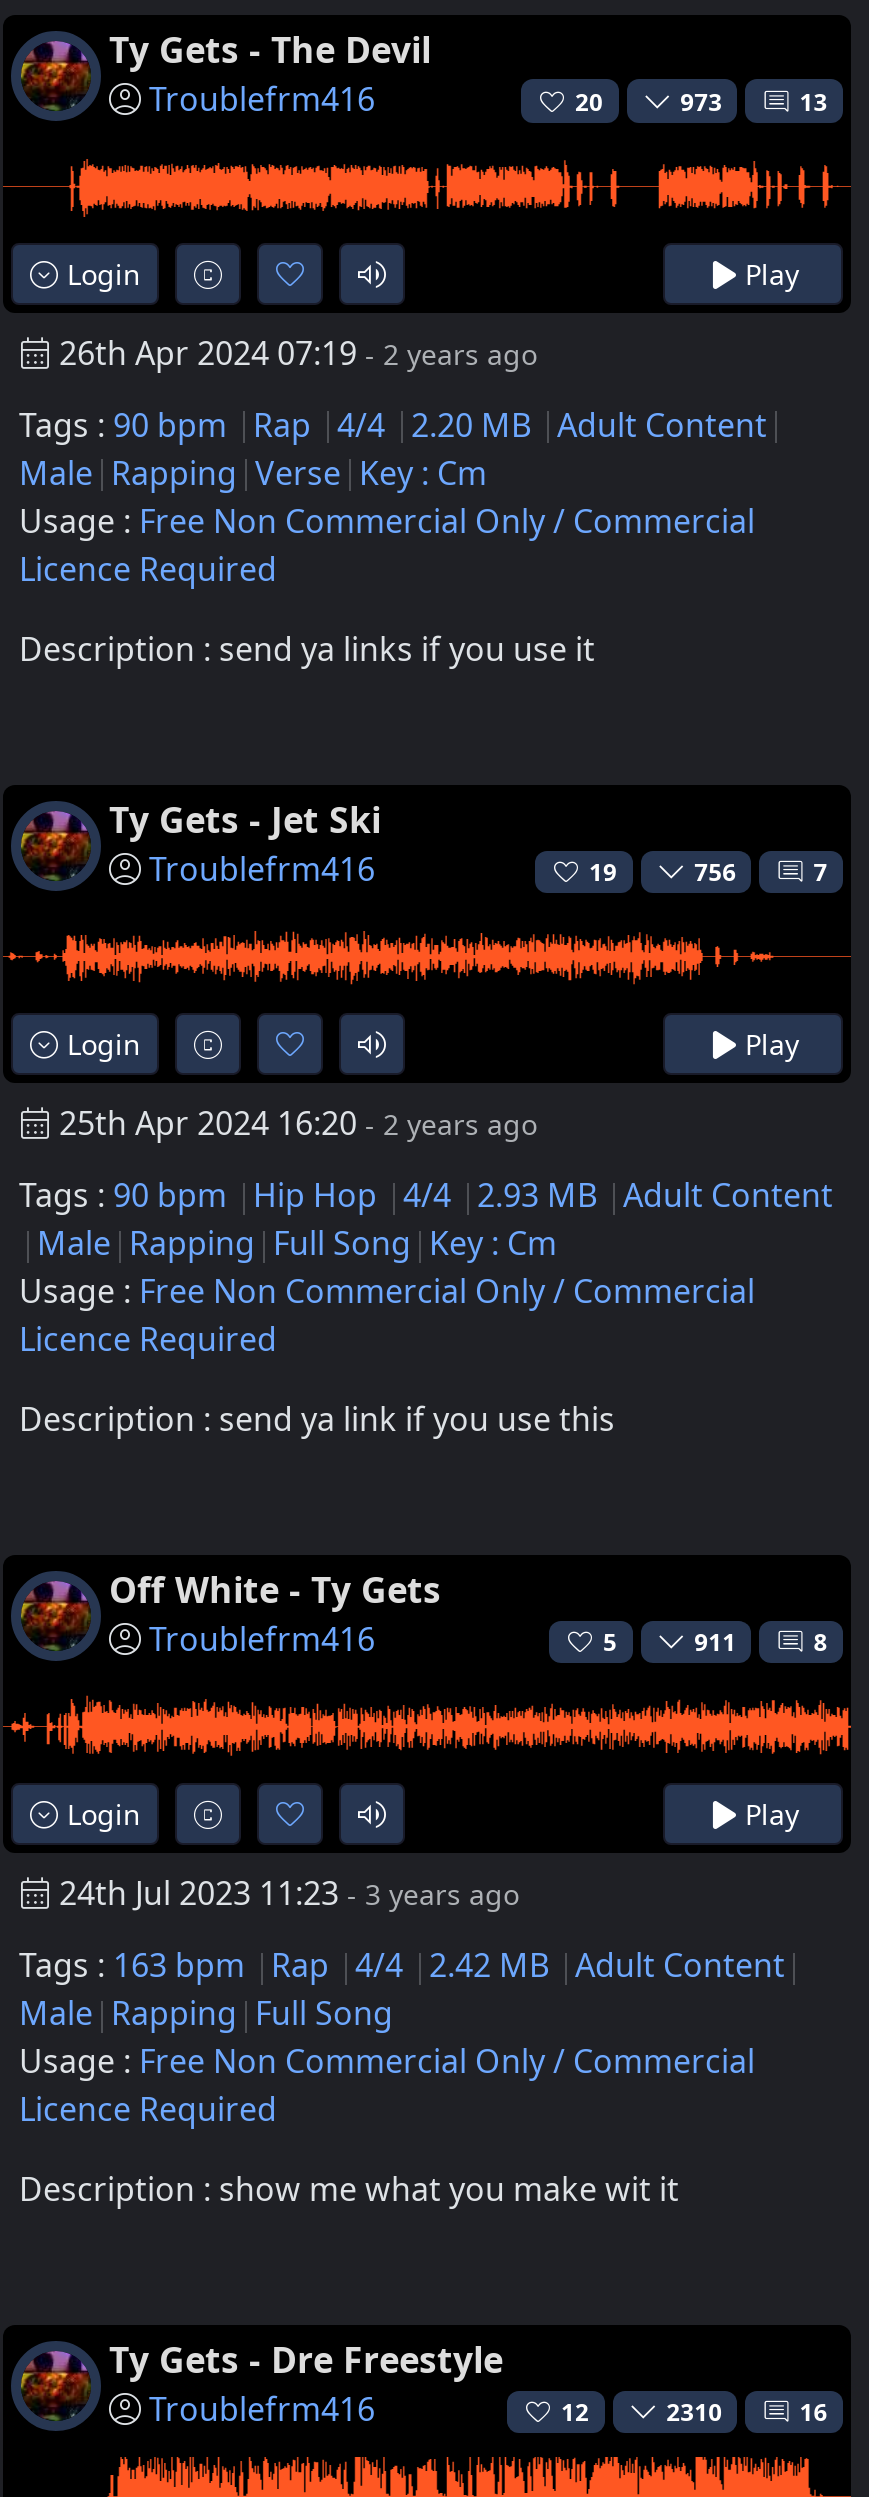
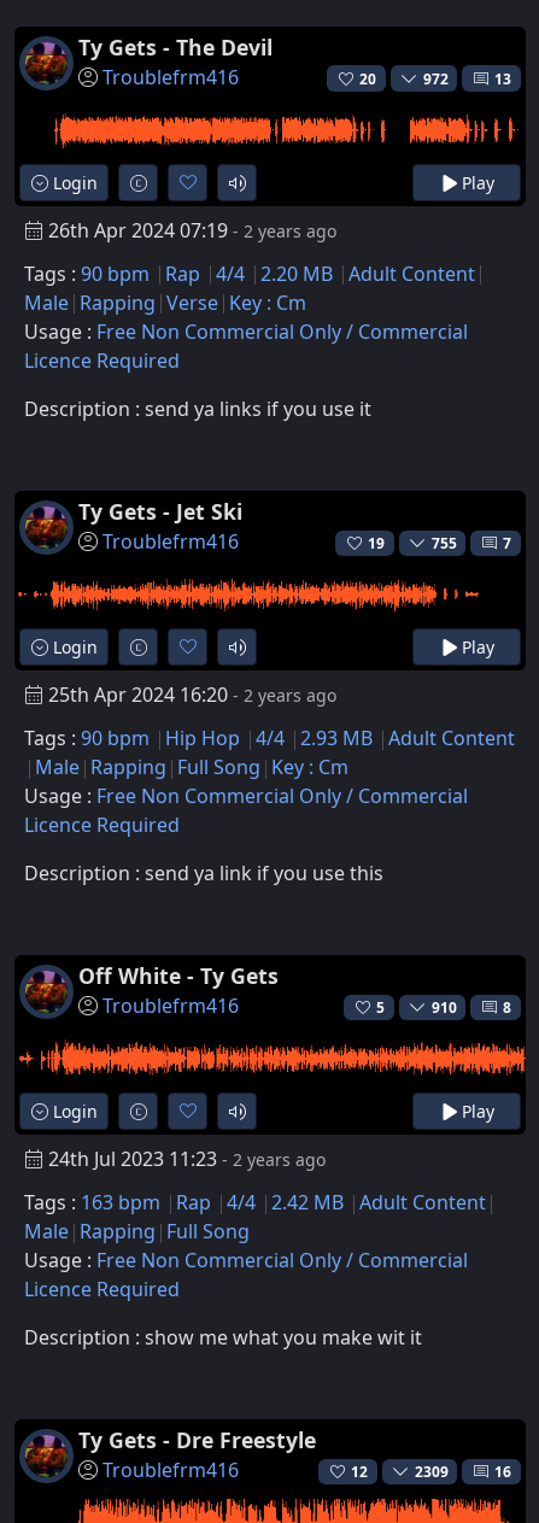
[680,84,722,118] 973 -> [423,68,448,89] 972
[694,855,736,889] 756 -> [431,533,457,553] 755
[694,1625,736,1659] 911 -> [431,997,457,1018] 910
[59,1871,519,1915] 24th Jul 2023 11:23 - 3 years ago -> [48,1146,326,1172] 24th Jul 2023 11:23 - 2 years ago
[666,2395,722,2429] 2310 -> [414,1462,448,1482] 2309

